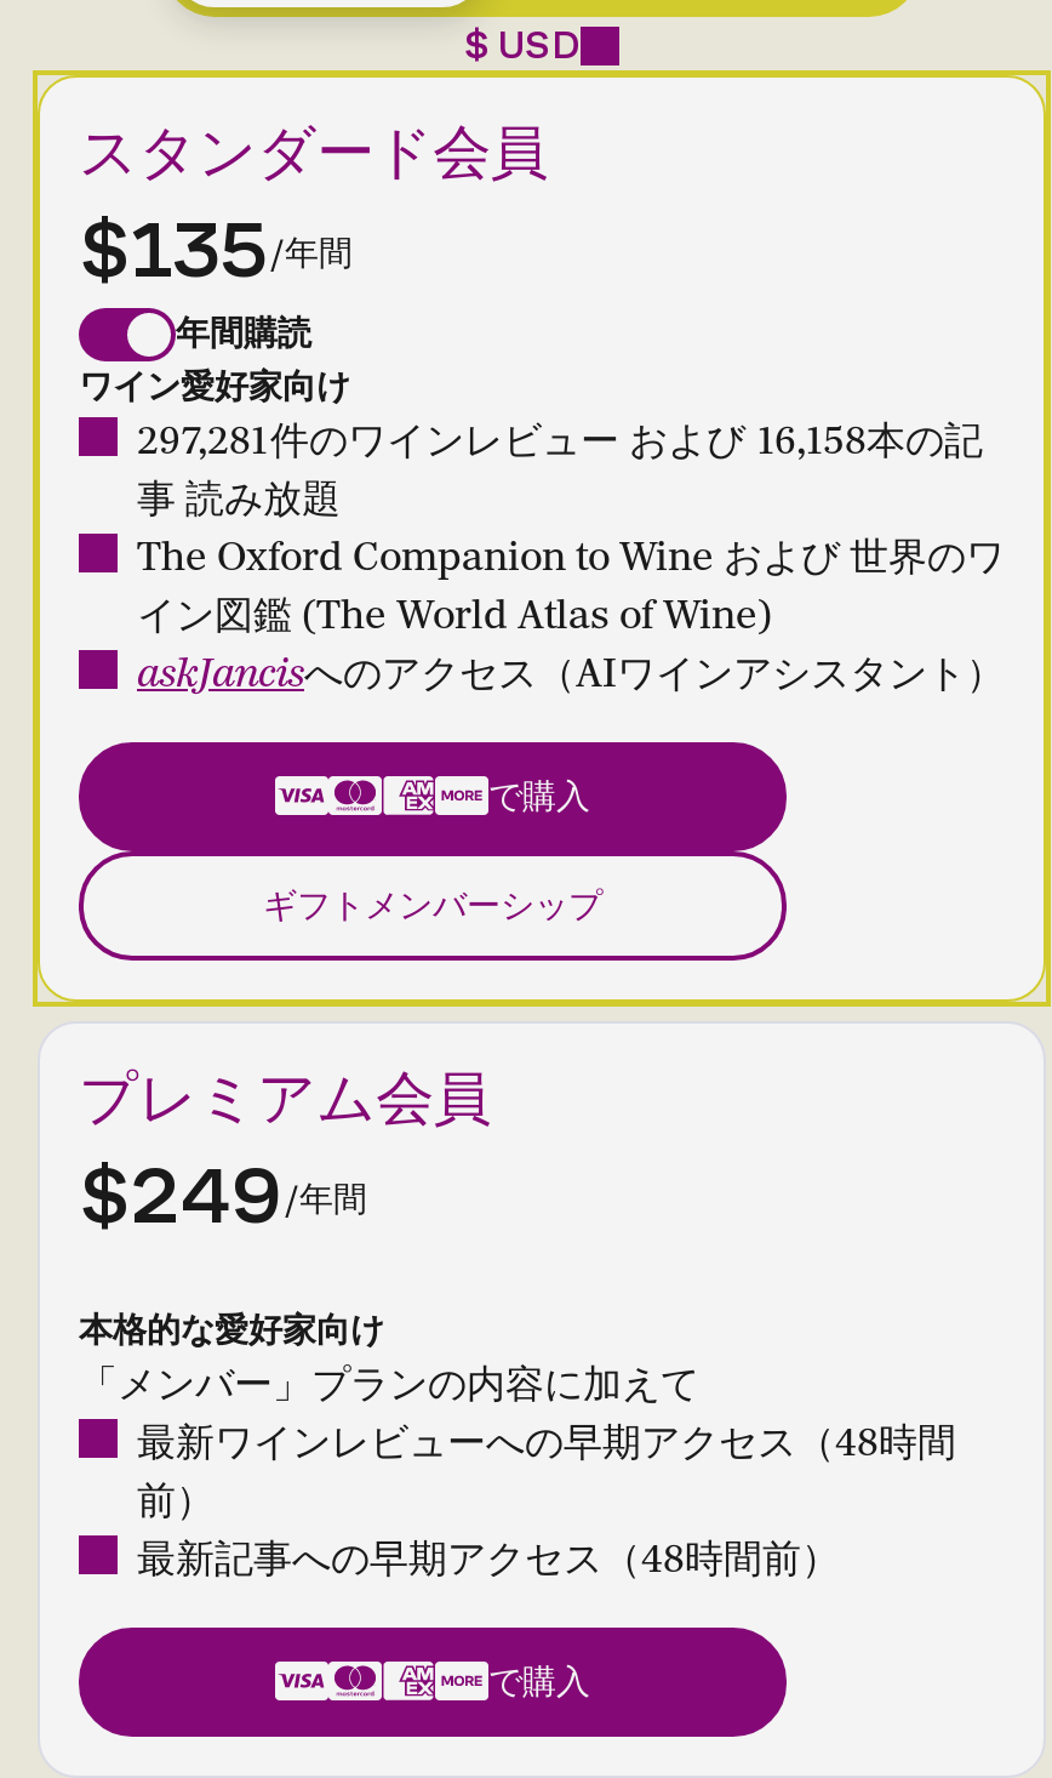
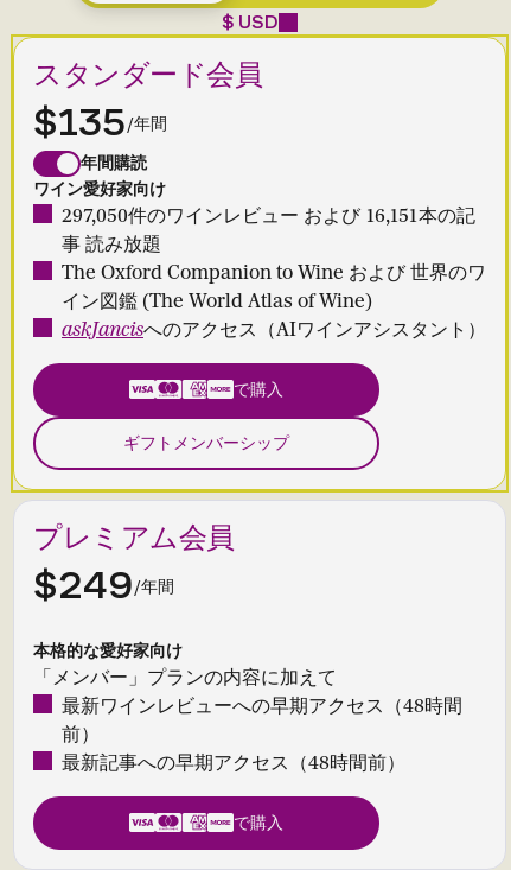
[137,414,983,465] 297,281件のワインレビュー および 16,158本の記 -> [62,203,475,228] 297,050件のワインレビュー および 16,151本の記

